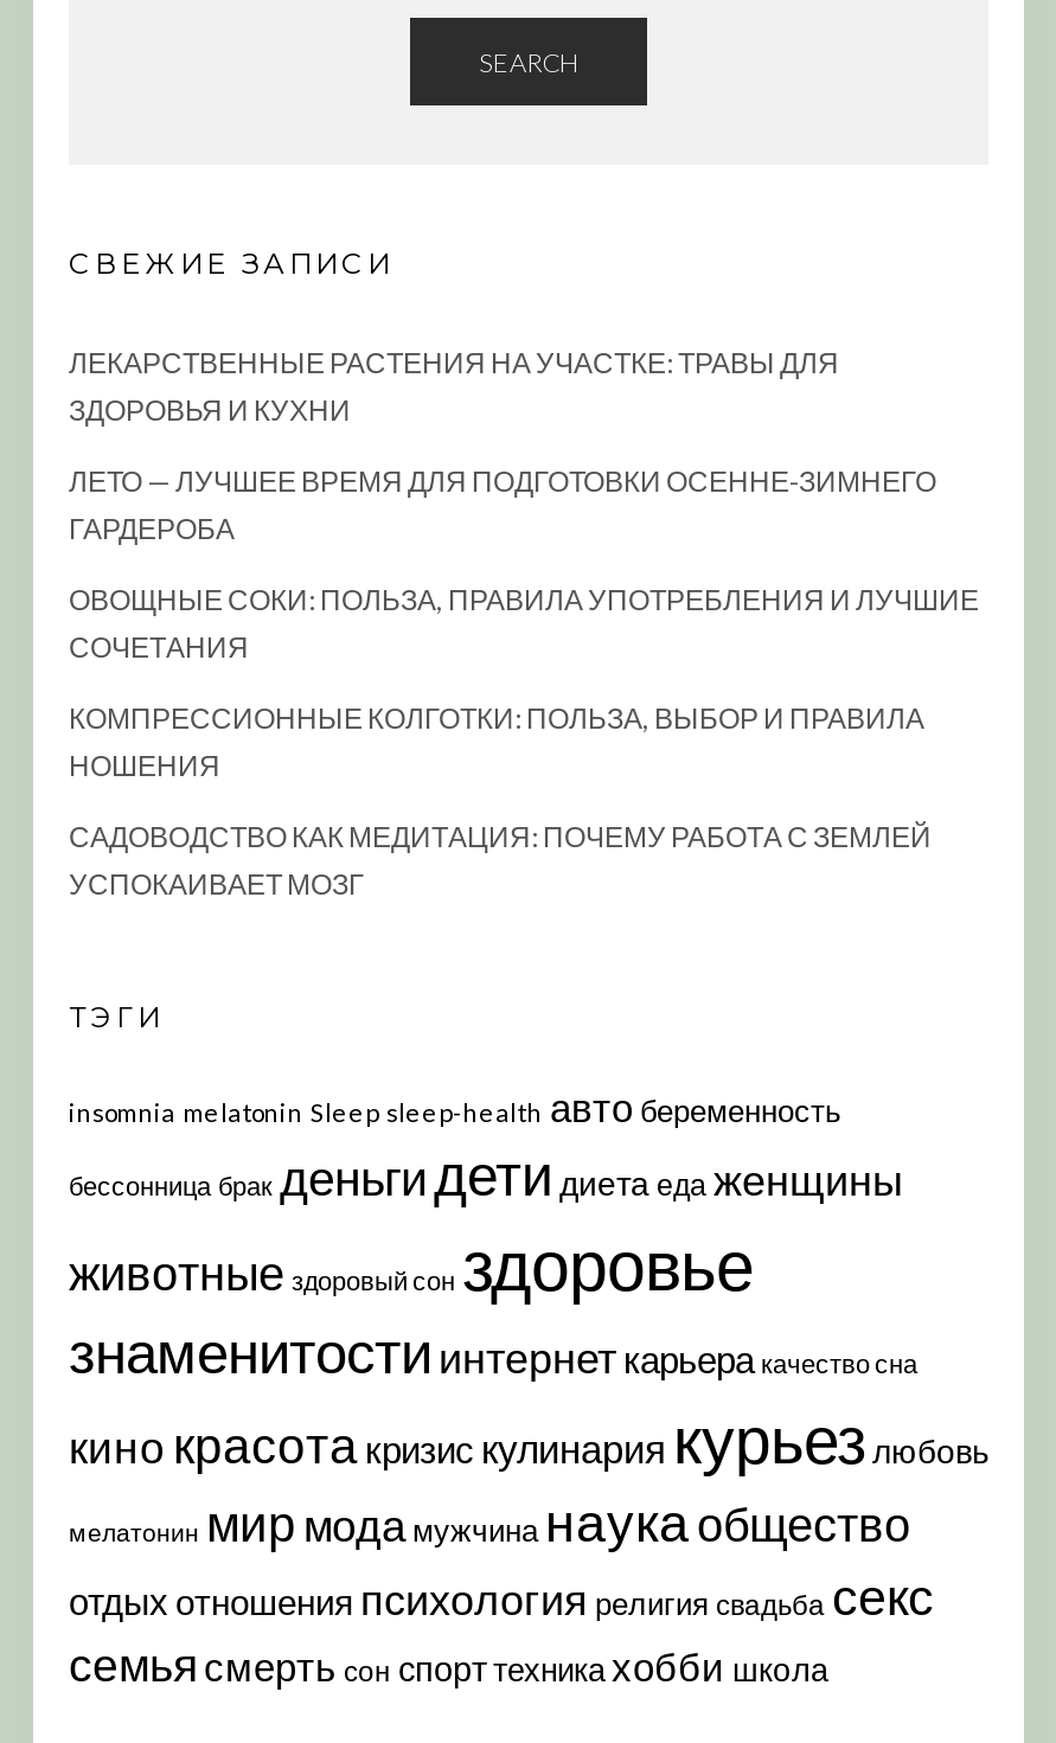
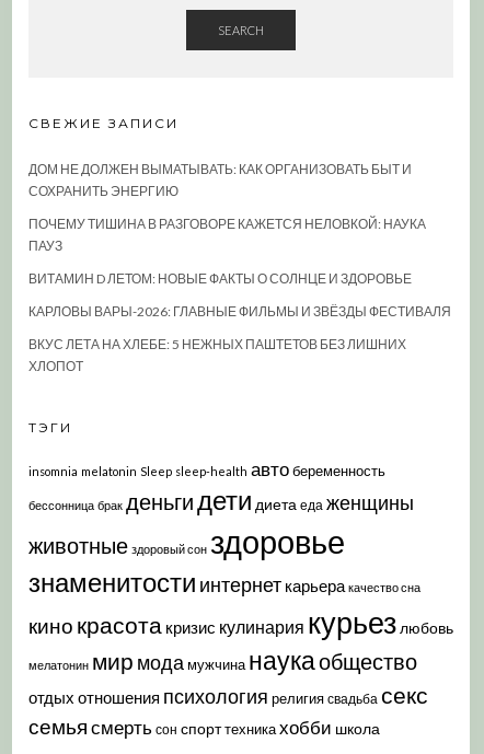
[69,344,839,427] ЛЕКАРСТВЕННЫЕ РАСТЕНИЯ НА УЧАСТКЕ: ТРАВЫ ДЛЯ | ЗДОРОВЬЯ И КУХНИ -> [28,161,412,199] ДОМ НЕ ДОЛЖЕН ВЫМАТЫВАТЬ: КАК ОРГАНИЗОВАТЬ БЫТ И | СОХРАНИТЬ ЭНЕРГИЮ
[69,463,936,546] ЛЕТО — ЛУЧШЕЕ ВРЕМЯ ДЛЯ ПОДГОТОВКИ ОСЕННЕ-ЗИМНЕГО | ГАРДЕРОБА -> [28,215,426,254] ПОЧЕМУ ТИШИНА В РАЗГОВОРЕ КАЖЕТСЯ НЕЛОВКОЙ: НАУКА | ПАУЗ
[69,581,979,664] ОВОЩНЫЕ СОКИ: ПОЛЬЗА, ПРАВИЛА УПОТРЕБЛЕНИЯ И ЛУЧШИЕ | СОЧЕТАНИЯ -> [28,270,412,286] ВИТАМИН D ЛЕТОМ: НОВЫЕ ФАКТЫ О СОЛНЦЕ И ЗДОРОВЬЕ
[69,700,924,783] КОМПРЕССИОННЫЕ КОЛГОТКИ: ПОЛЬЗА, ВЫБОР И ПРАВИЛА | НОШЕНИЯ -> [28,303,451,319] КАРЛОВЫ ВАРЫ-2026: ГЛАВНЫЕ ФИЛЬМЫ И ЗВЁЗДЫ ФЕСТИВАЛЯ
[69,818,932,901] САДОВОДСТВО КАК МЕДИТАЦИЯ: ПОЧЕМУ РАБОТА С ЗЕМЛЕЙ | УСПОКАИВАЕТ МОЗГ -> [28,336,406,374] ВКУС ЛЕТА НА ХЛЕБЕ: 5 НЕЖНЫХ ПАШТЕТОВ БЕЗ ЛИШНИХ | ХЛОПОТ

